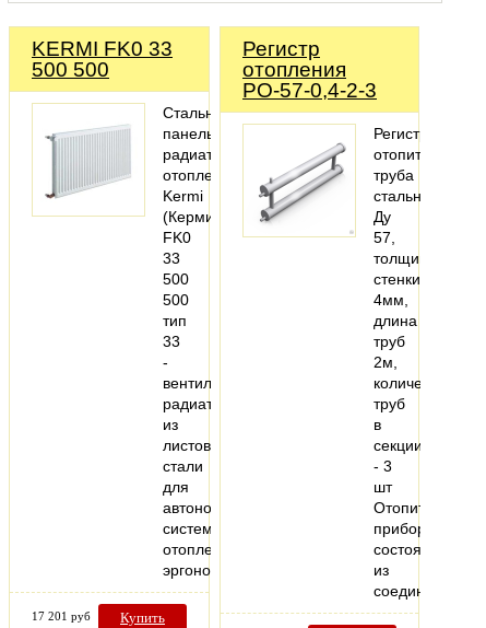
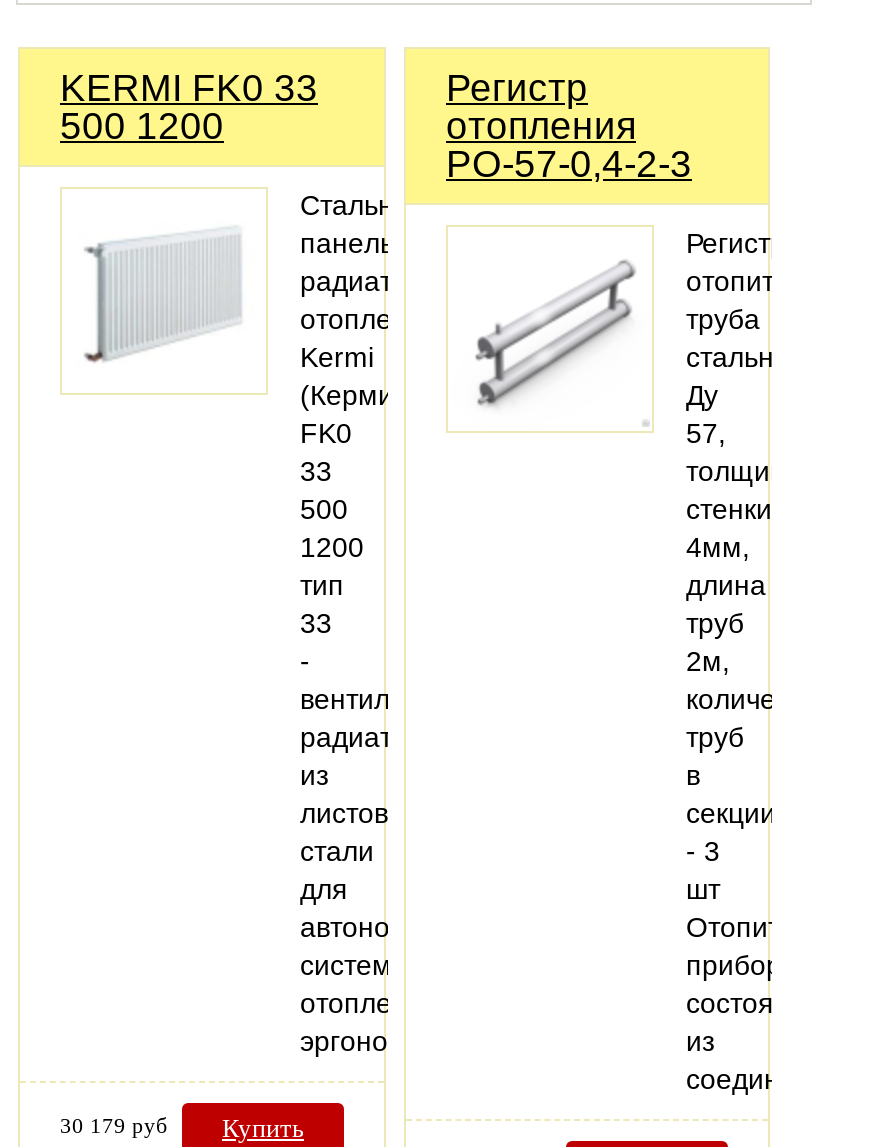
[32,57,109,80] 500 500 -> [60,104,224,146] 500 1200
[163,290,189,308] 500 -> [300,530,364,562] 1200
[32,609,91,622] 17 201 руб -> [60,1112,168,1136] 30 179 руб

